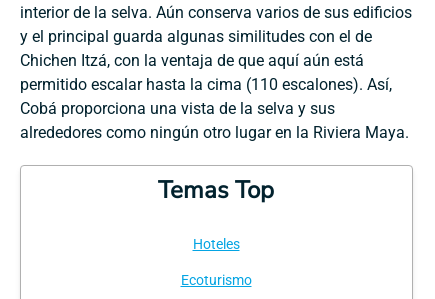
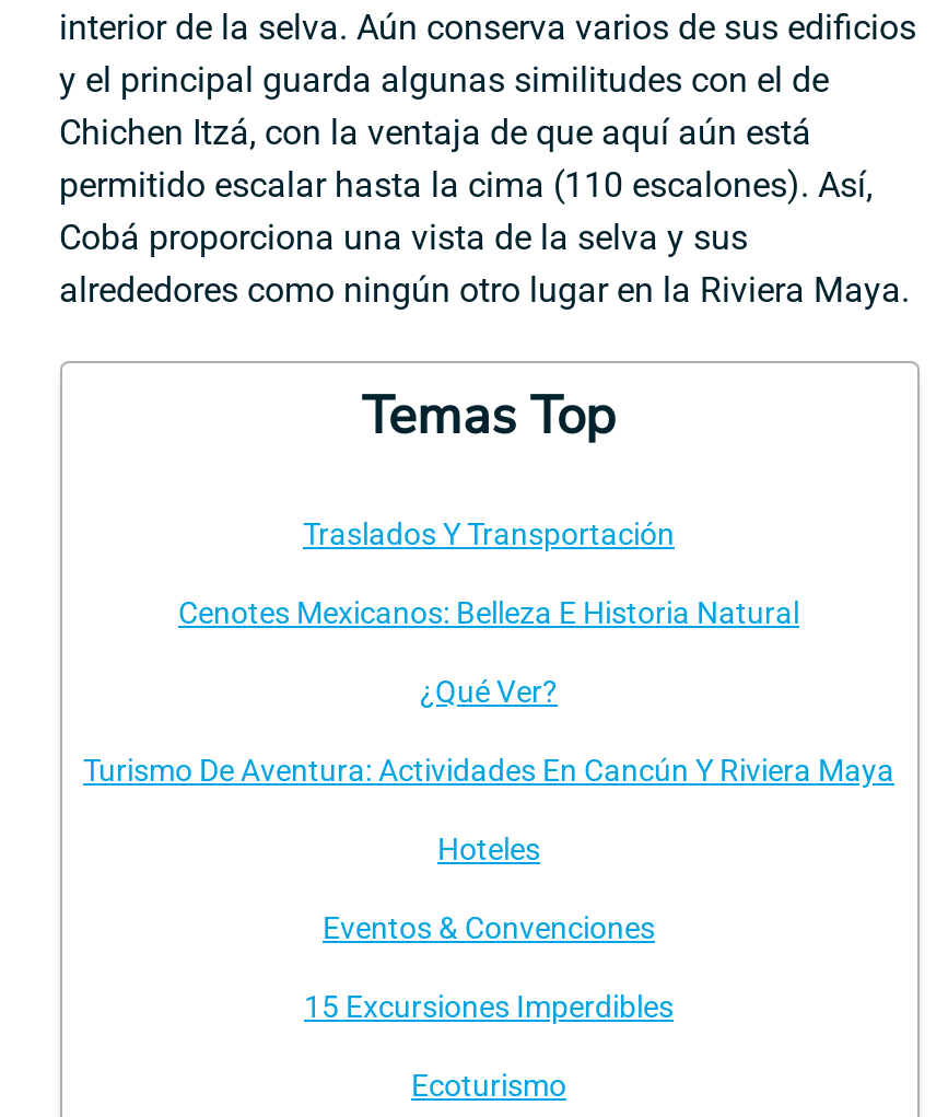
none -> [83,516,894,788] Traslados Y Transportación | Cenotes Mexicanos: Belleza E Historia Natural | ¿Qué Ver? | Turismo De Aventura: Actividades En Cancún Y Riviera Maya
none -> [304,910,674,1024] Eventos & Convenciones | 15 Excursiones Imperdibles

